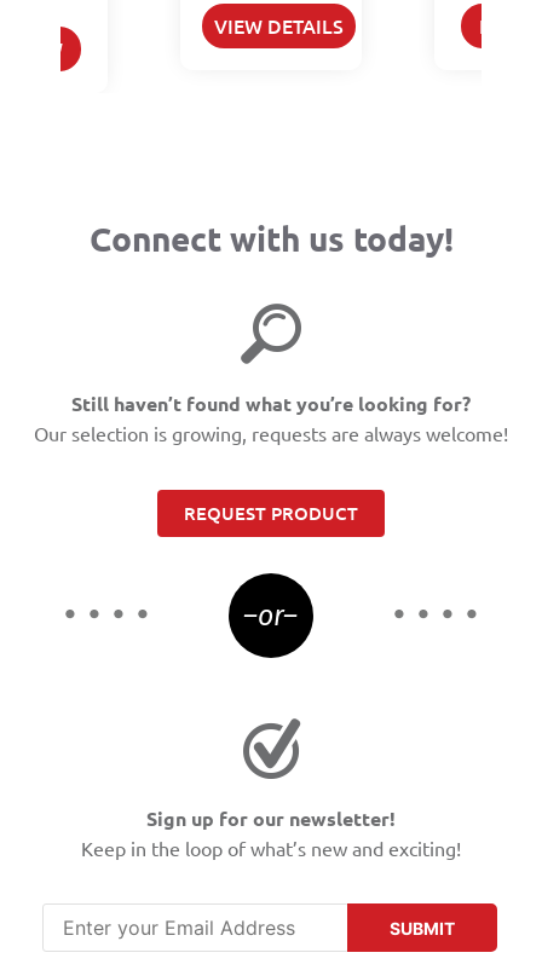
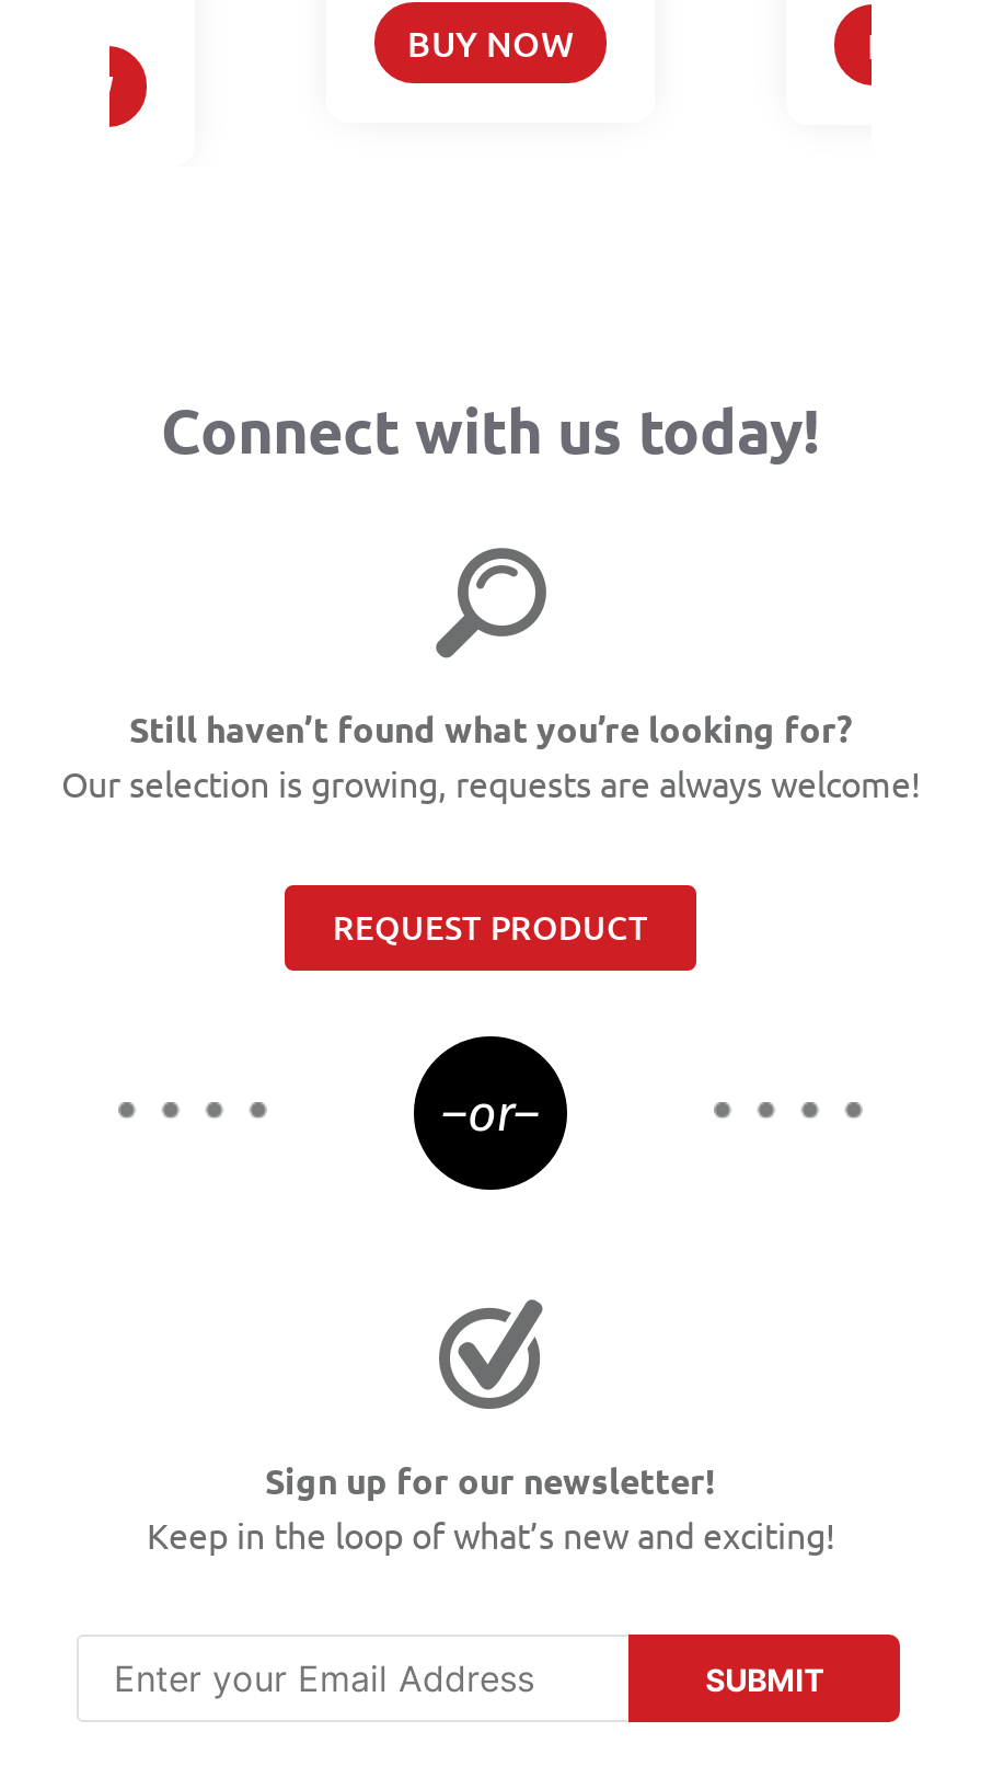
[214,12,344,39] VIEW DETAILS -> [407,18,574,66] BUY NOW

